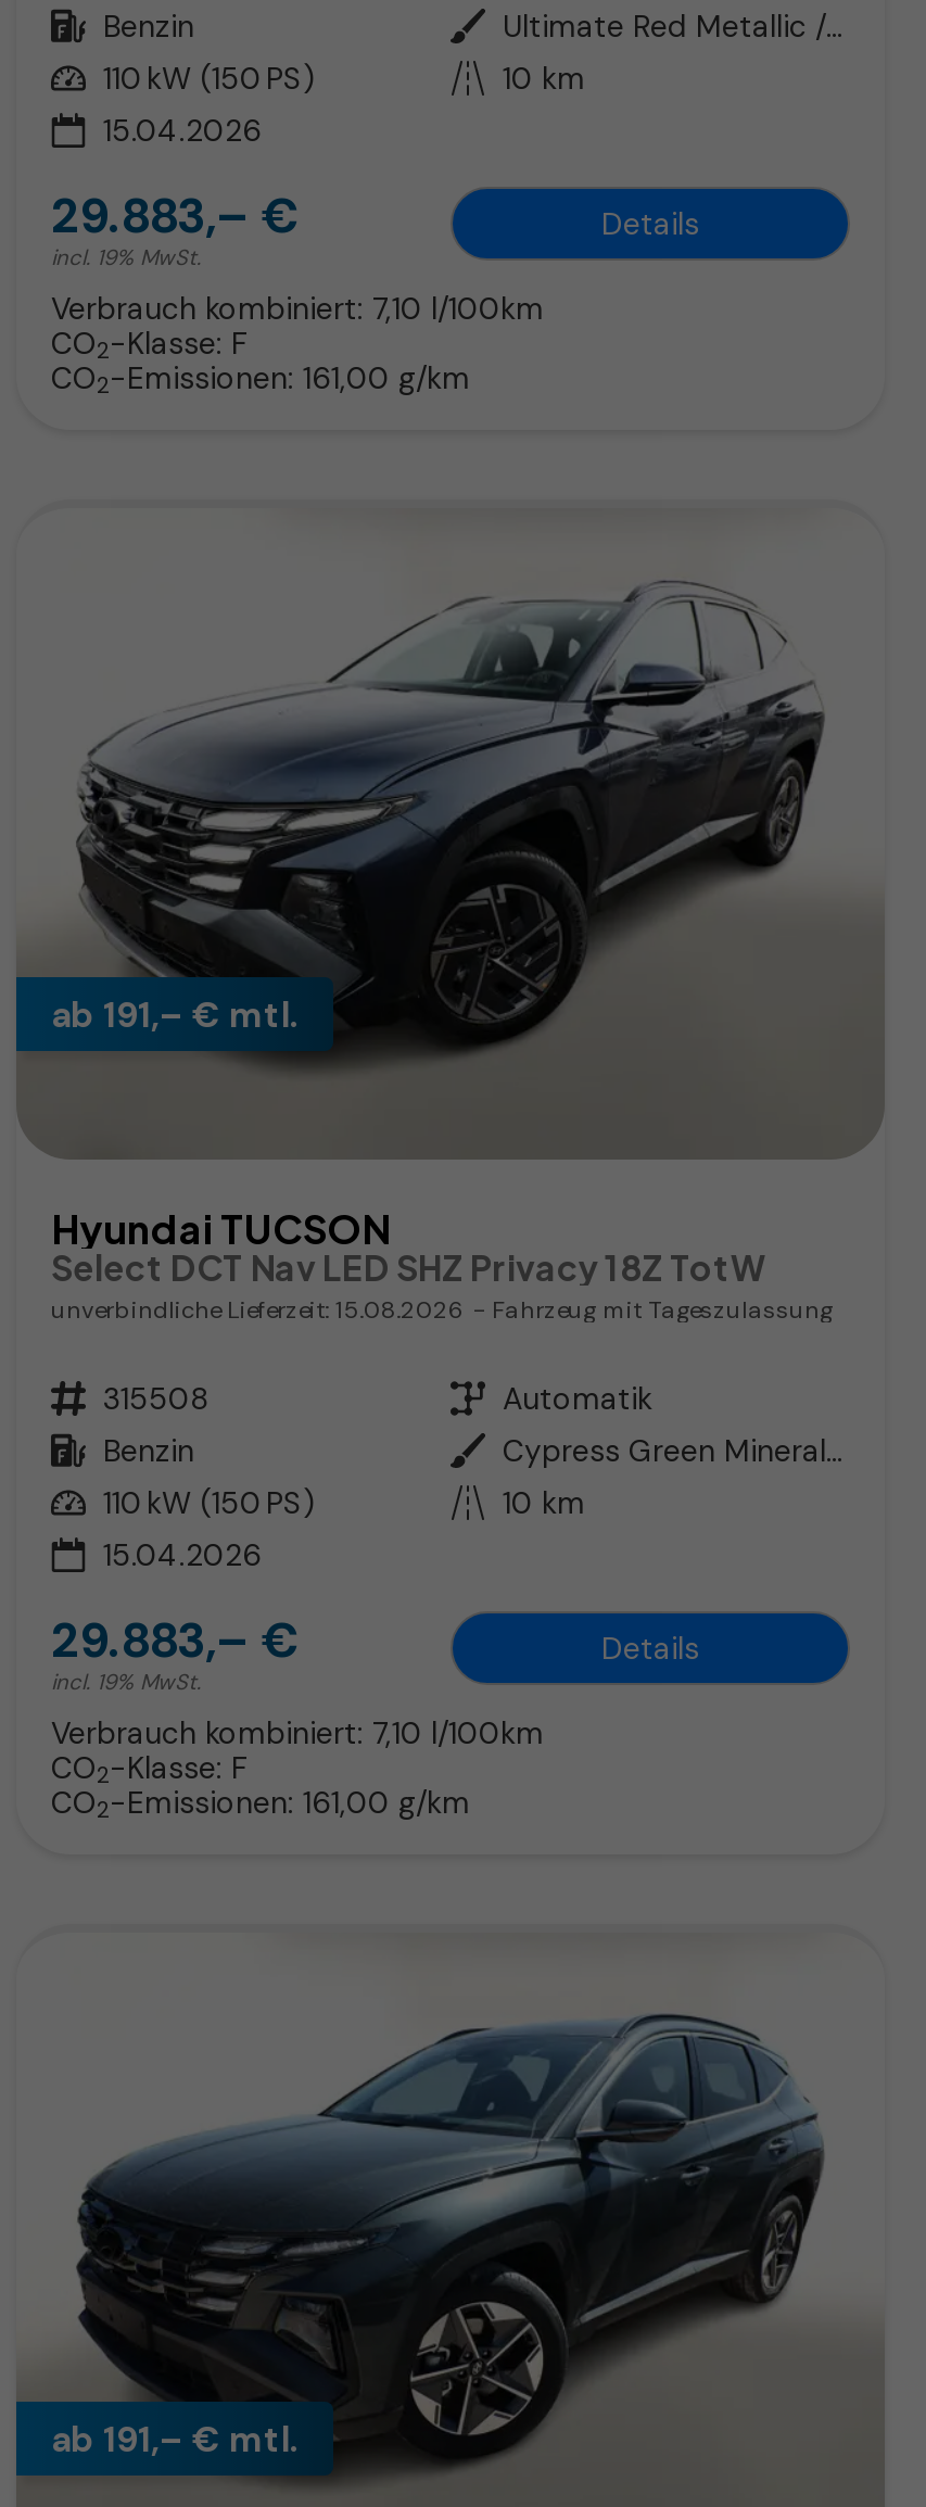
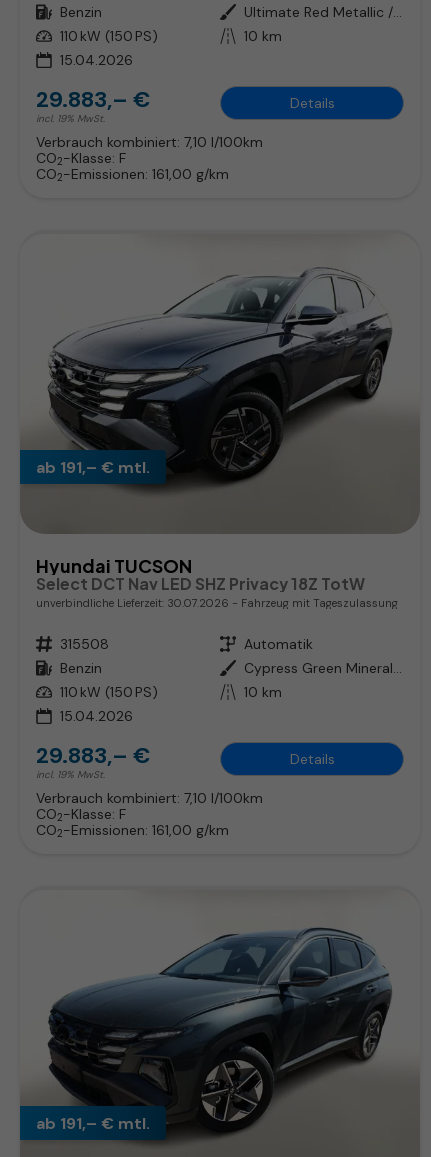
[51,1294,466,1324] unverbindliche Lieferzeit: 15.08.2026 -> [36,596,229,610] unverbindliche Lieferzeit: 30.07.2026

